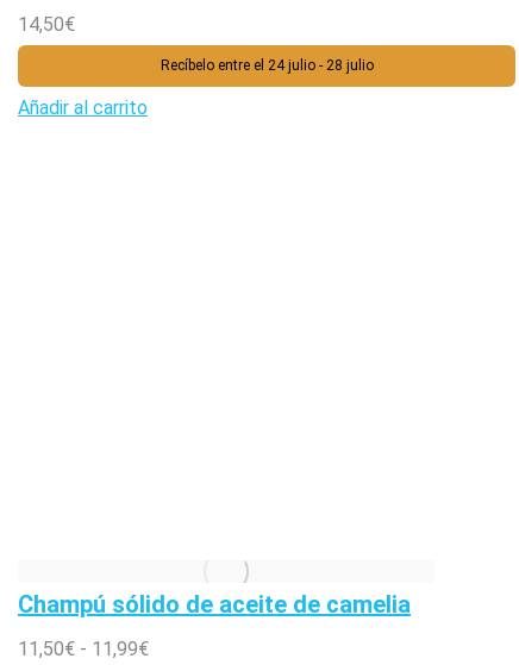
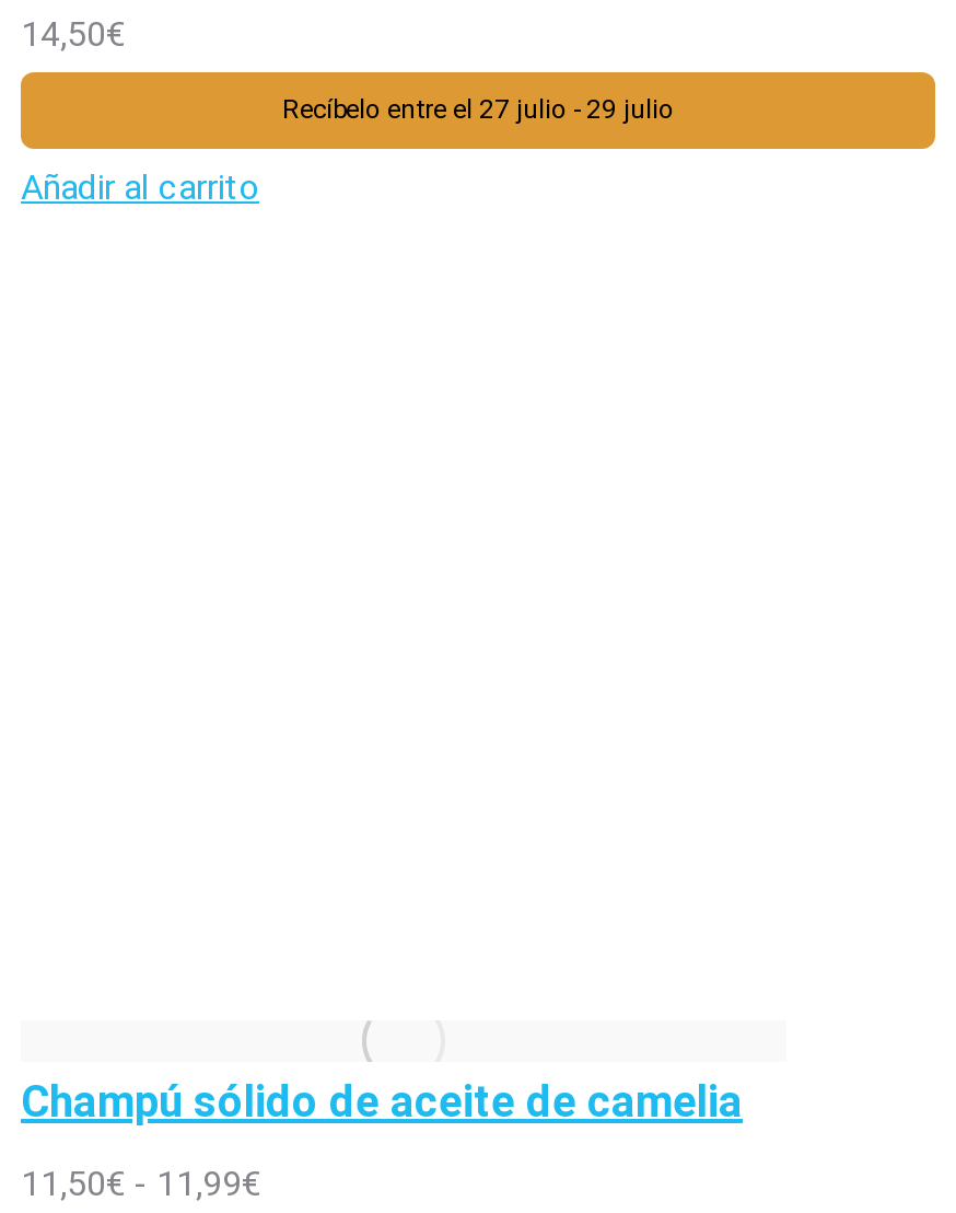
[160,57,373,74] Recíbelo entre el 24 julio - 28 julio -> [282,95,674,125] Recíbelo entre el 27 julio - 29 julio

